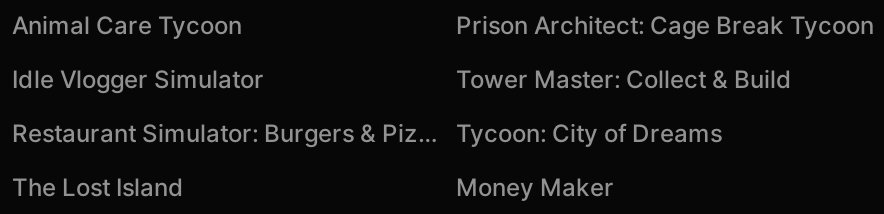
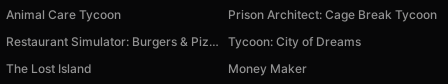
[12,64,792,94] Idle Vlogger Simulator | Tower Master: Collect & Build -> none

